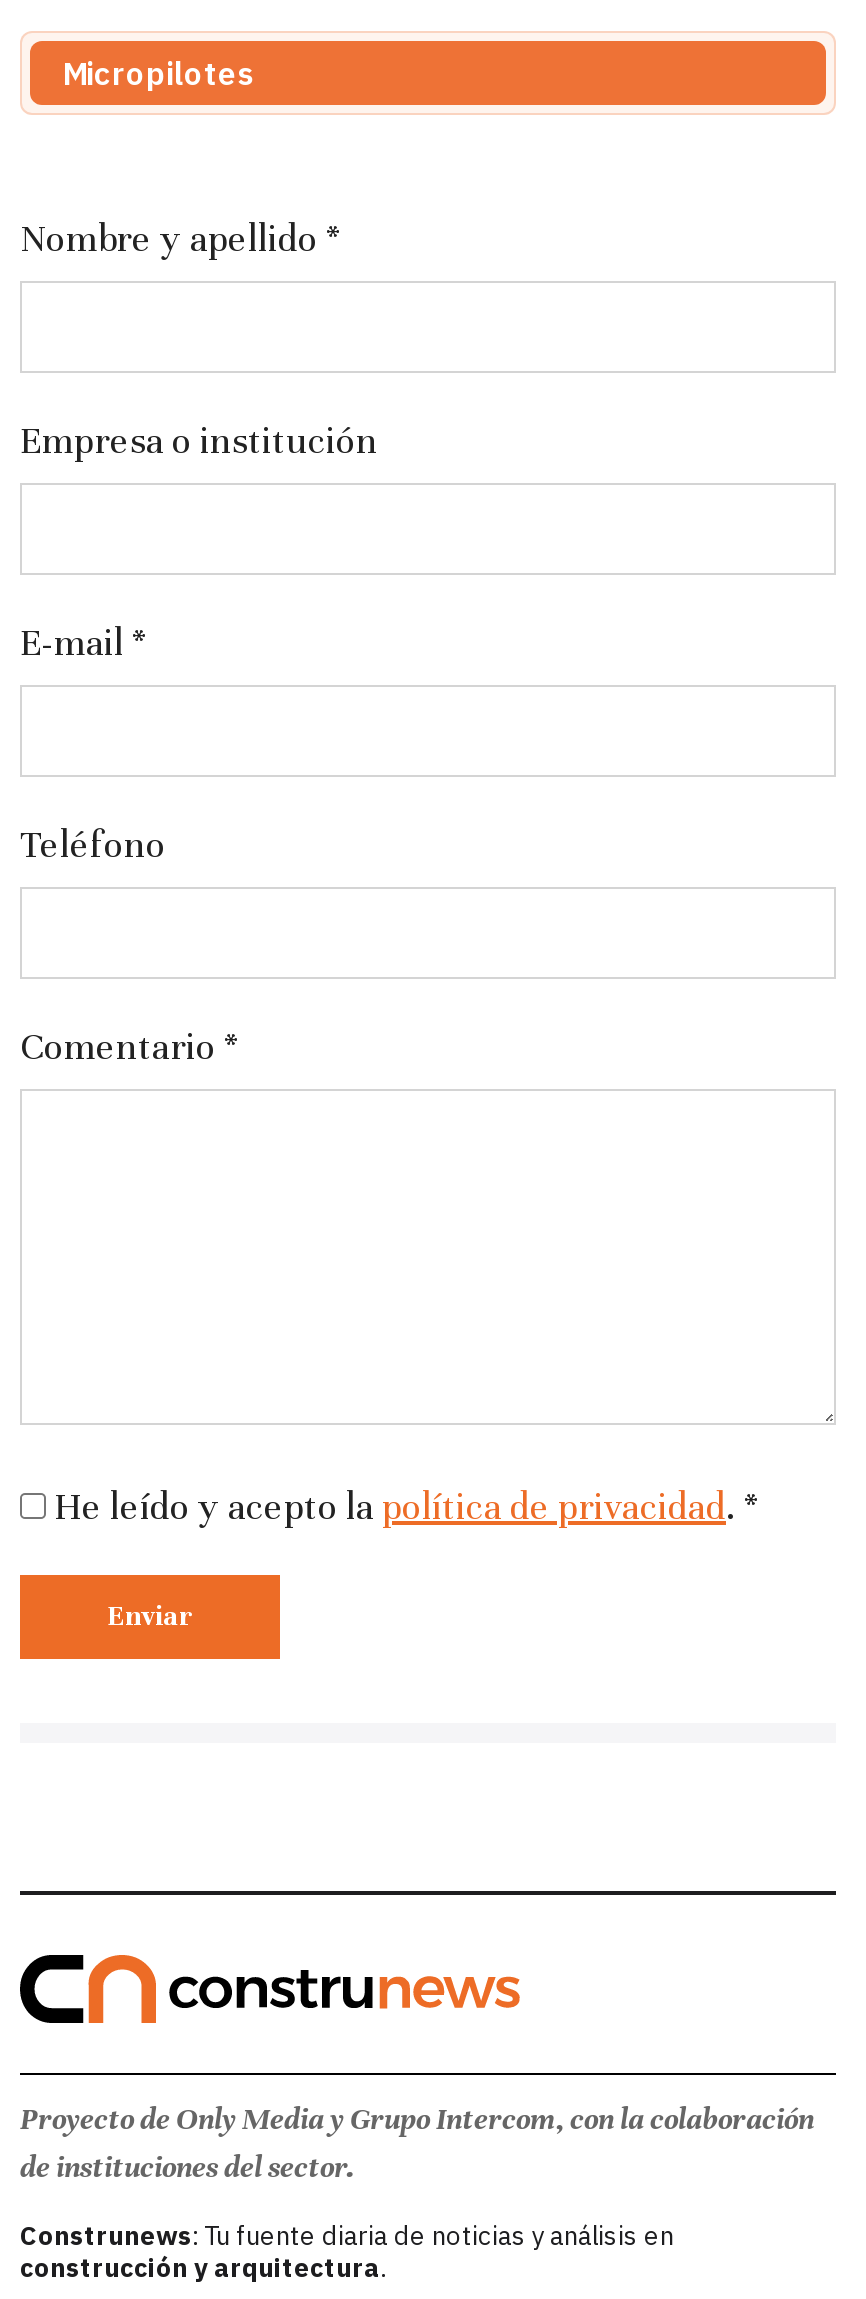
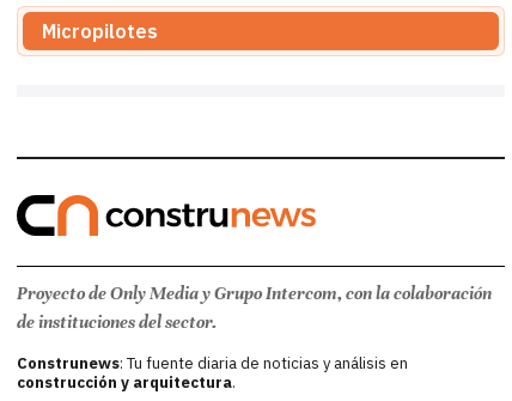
[20,215,342,261] Nombre y apellido * -> none
[20,417,378,463] Empresa o institución -> none
[20,619,148,665] E-mail * -> none
[20,821,166,867] Teléfono -> none
[20,1023,240,1069] Comentario * -> none
[46,1483,760,1633] He leído y acepto la política de privacidad. * | Enviar -> none

